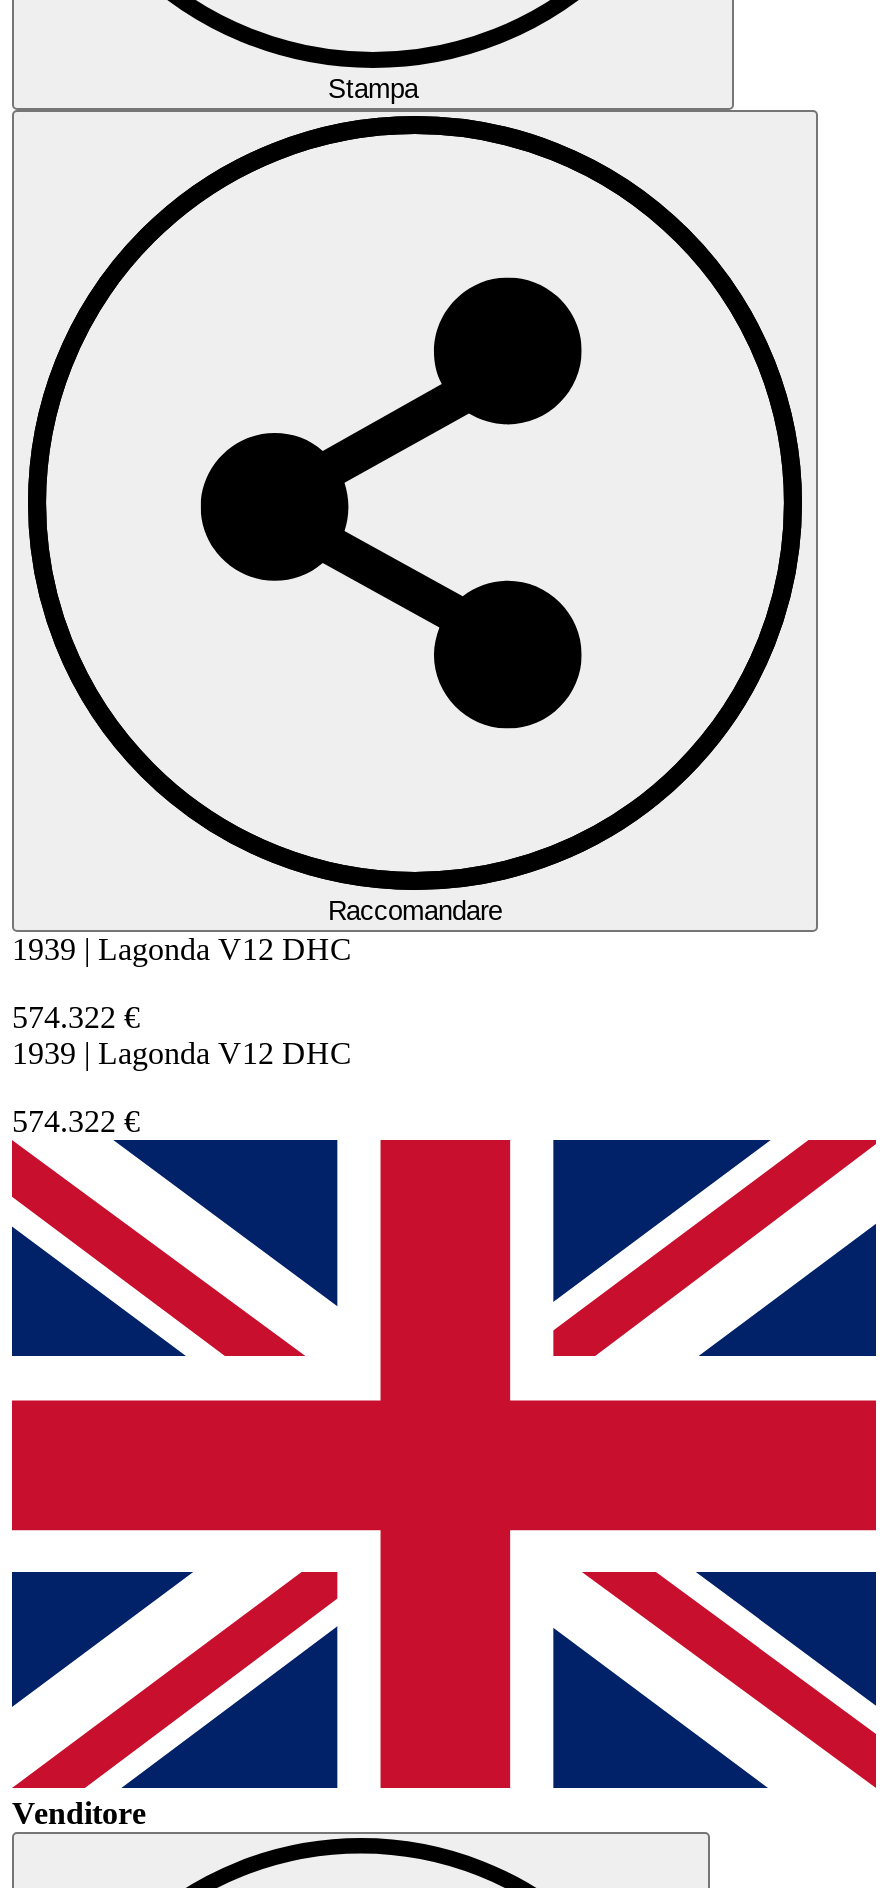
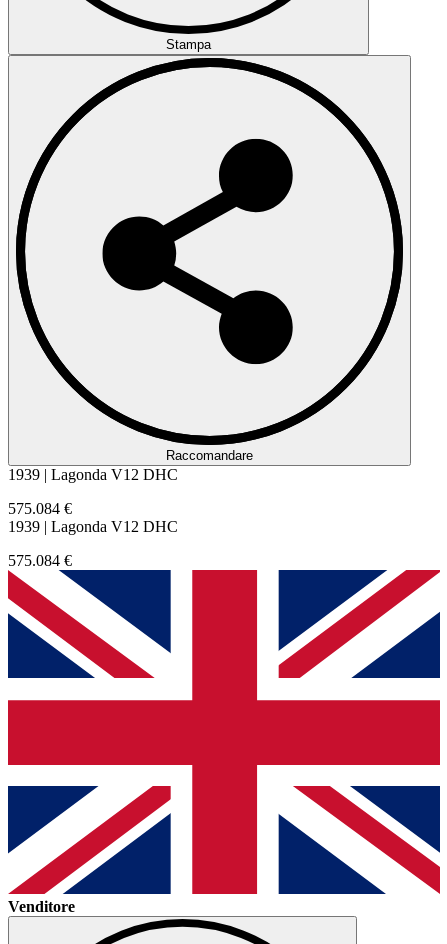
[12,999,140,1033] 574.322 € -> [8,500,72,517] 575.084 €
[12,1103,140,1137] 574.322 € -> [8,552,72,569] 575.084 €

